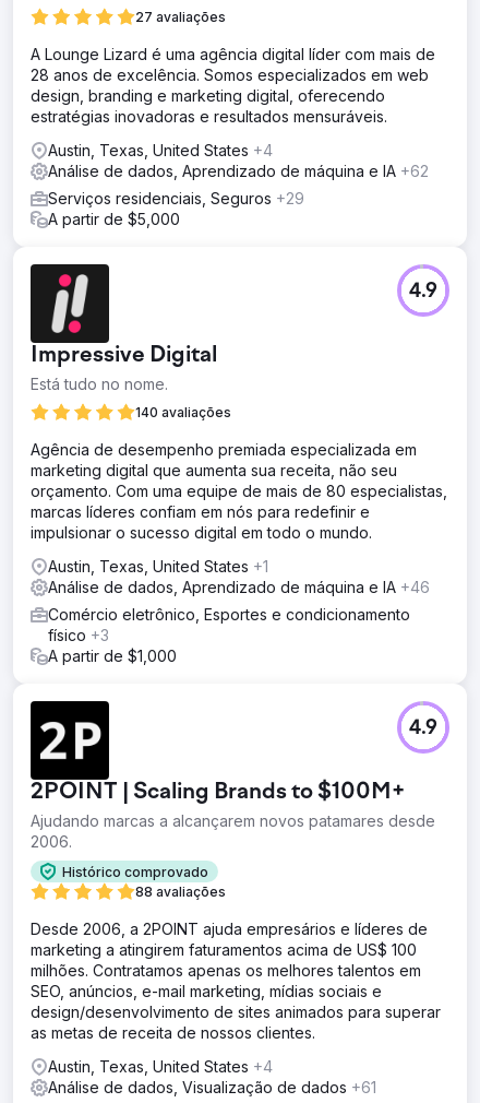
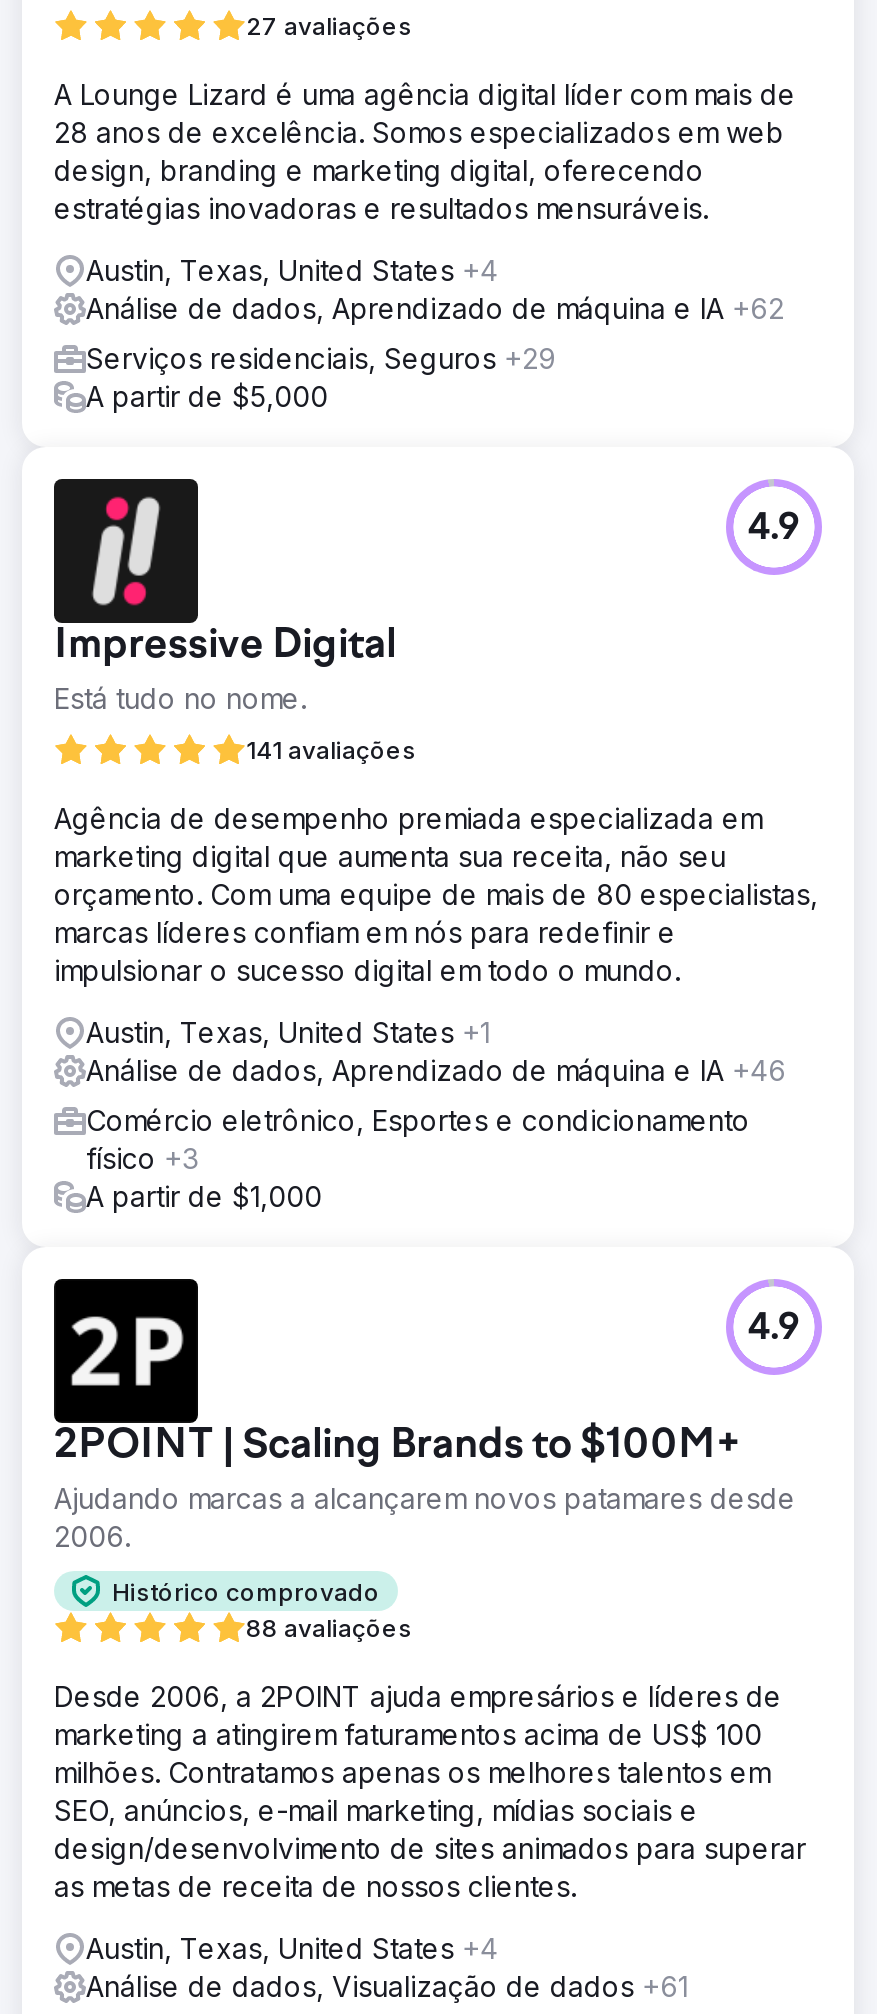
[135,404,231,420] 140 avaliações -> [246,735,416,765] 141 avaliações

